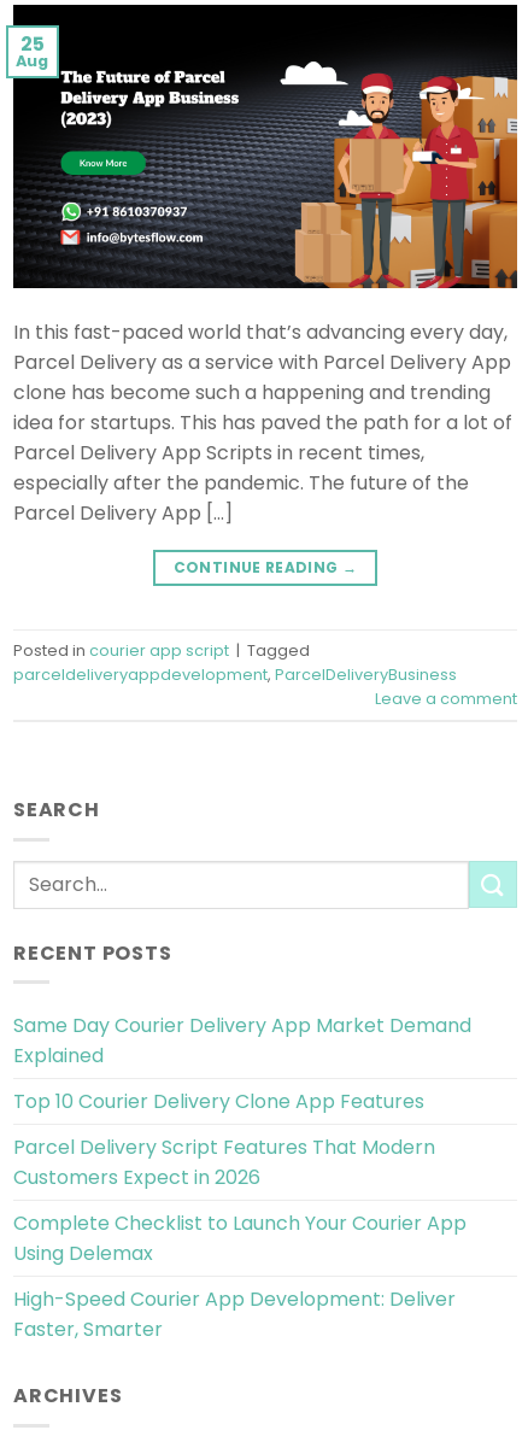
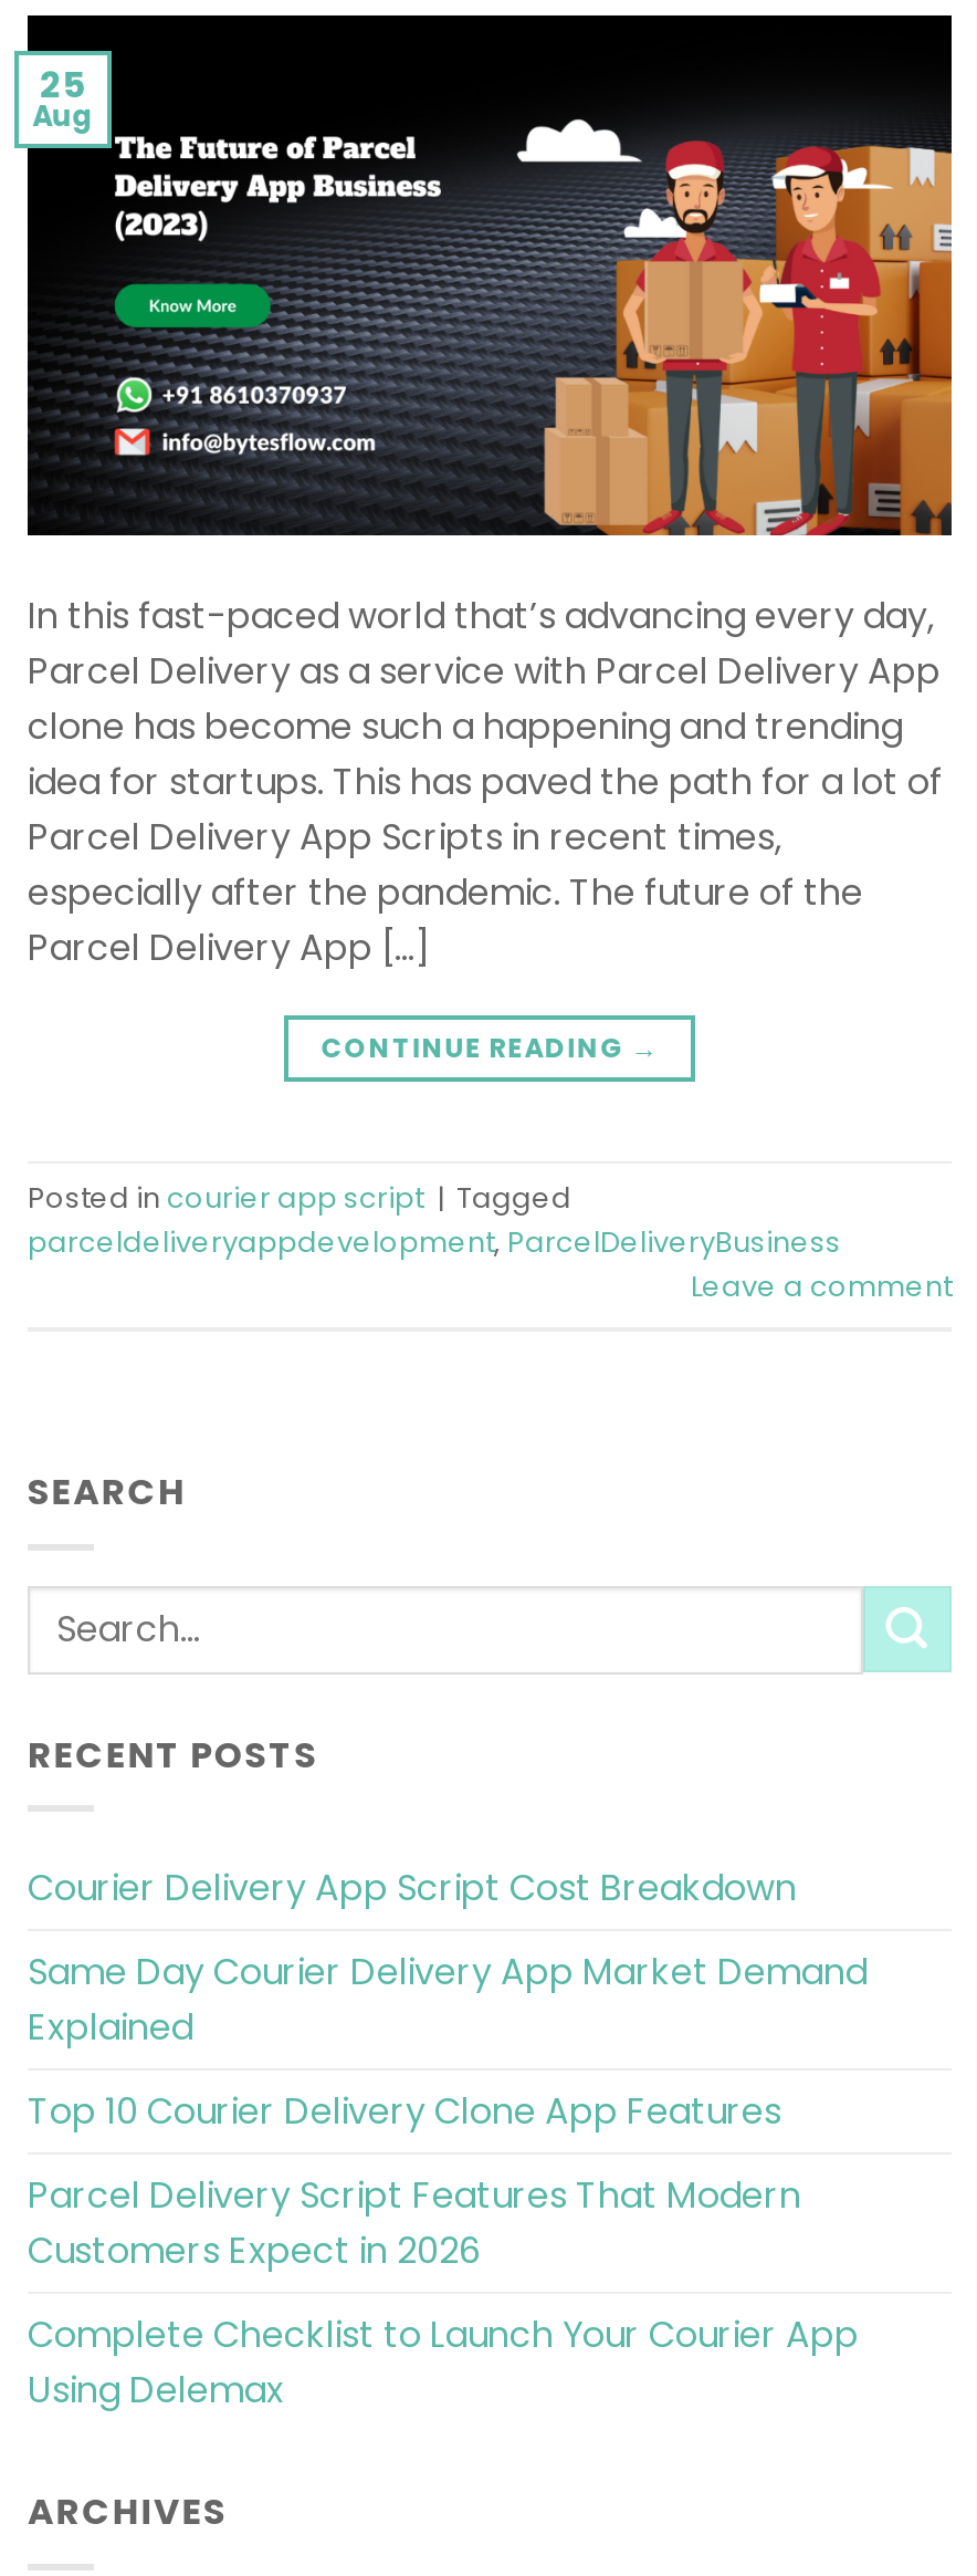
none -> [28,1864,797,1915] Courier Delivery App Script Cost Breakdown
moved [13,1012,471,1268] -> [28,1948,868,2417]: Same Day Courier Delivery App Market Demand | Explained | Top 10 Courier Delivery Clone App Features | Parcel Delivery Script Features That Modern | Customers Expect in 2026 | Complete Checklist to Launch Your Courier App | Using Delemax
[13,1286,456,1344] High-Speed Courier App Development: Deliver | Faster, Smarter -> none

